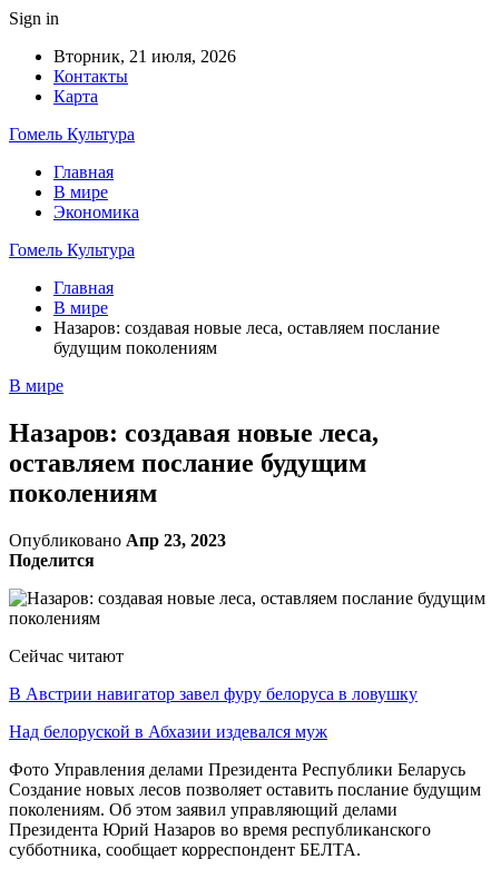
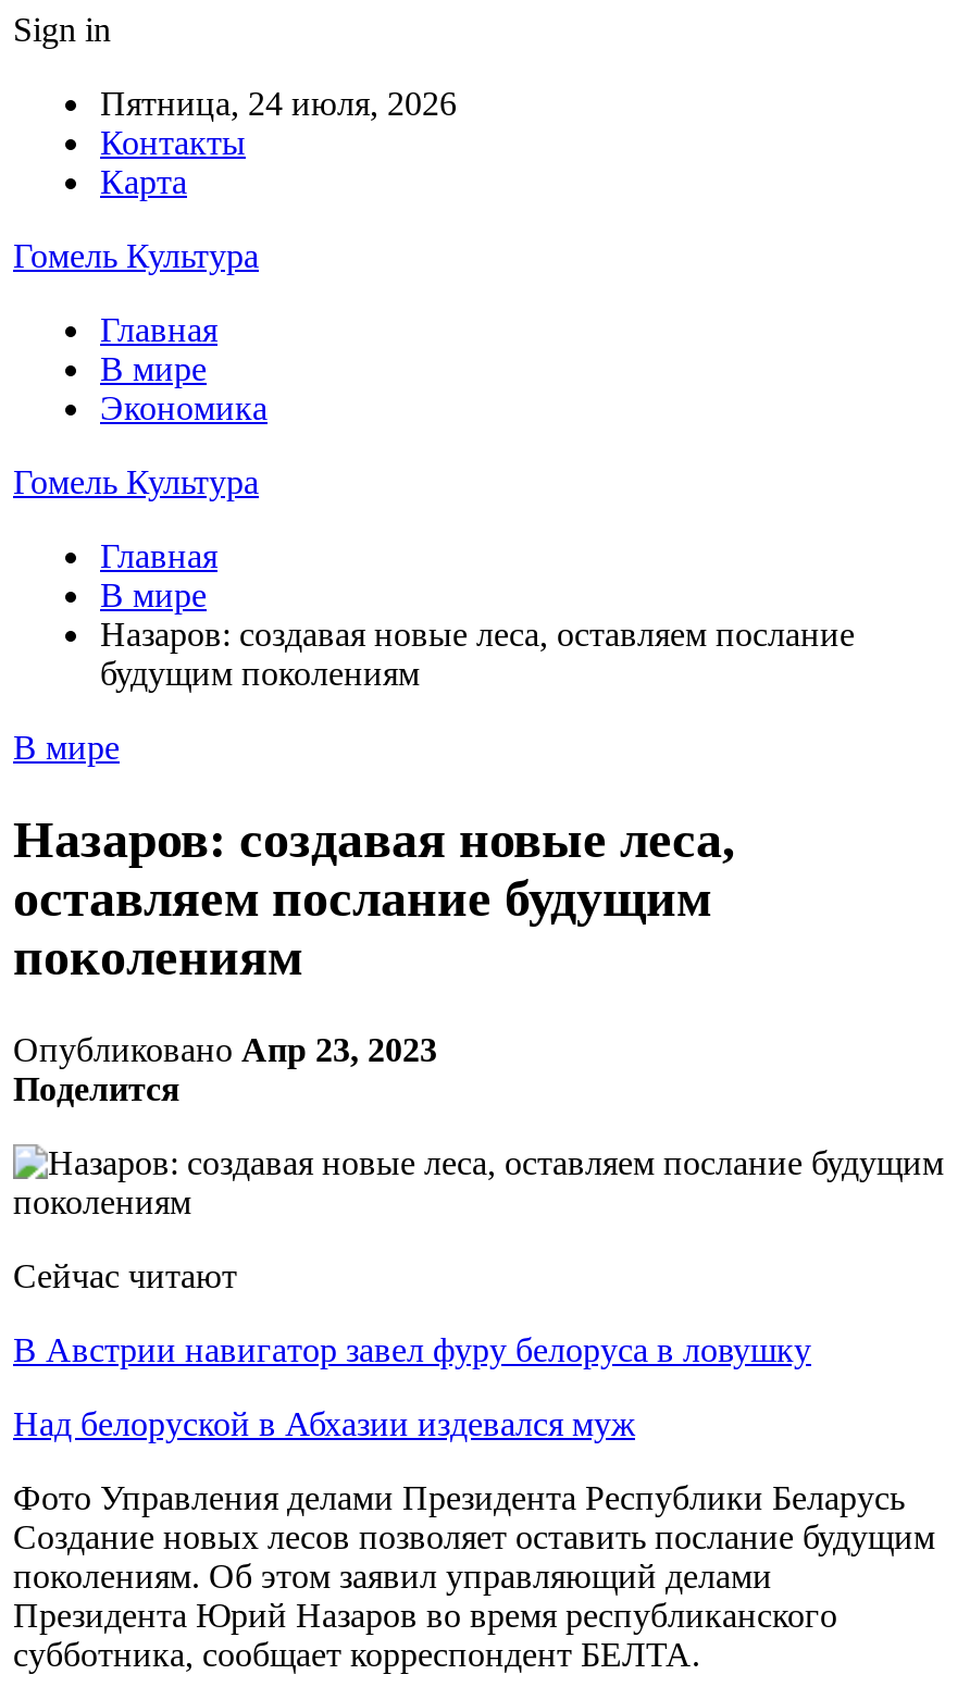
[53,47,236,66] Вторник, 21 июля, 2026 -> [100,85,457,122] Пятница, 24 июля, 2026

